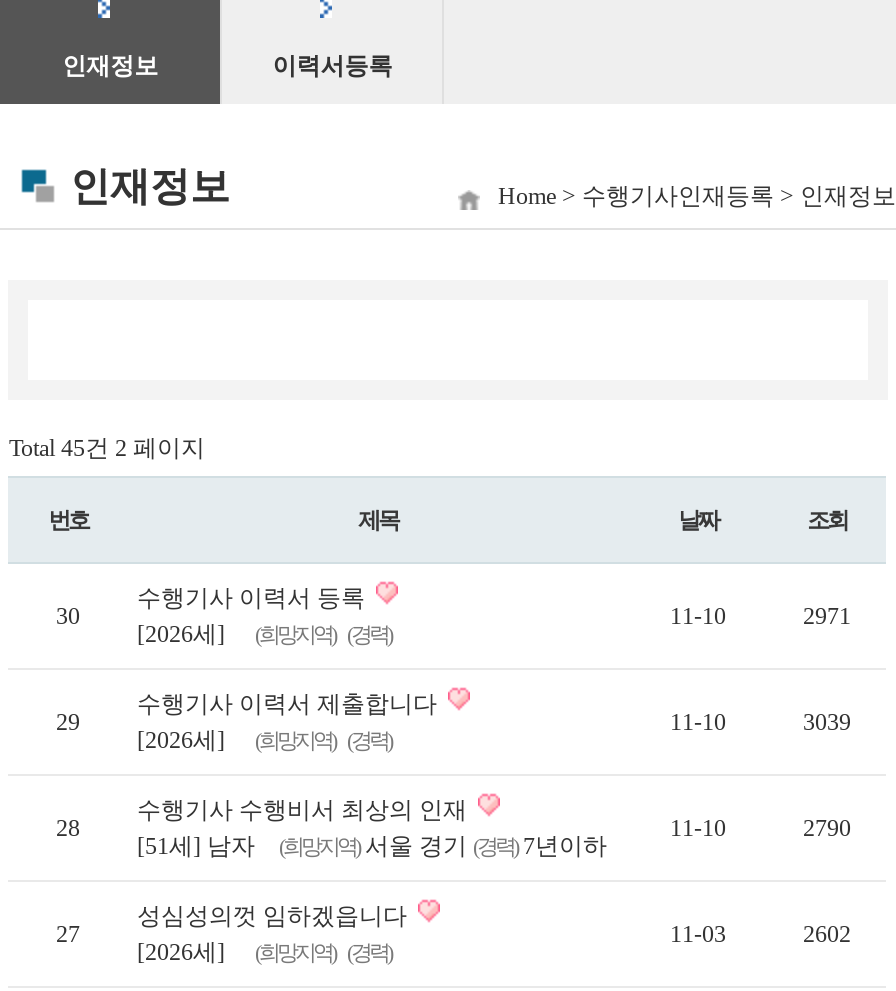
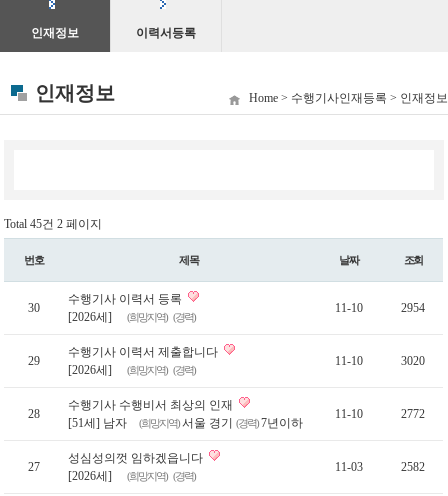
[803,602,851,630] 2971 -> [401,301,425,315] 2954
[803,708,851,736] 3039 -> [401,354,425,368] 3020
[803,814,851,842] 2790 -> [401,407,425,421] 2772
[803,920,851,948] 2602 -> [401,460,425,474] 2582

